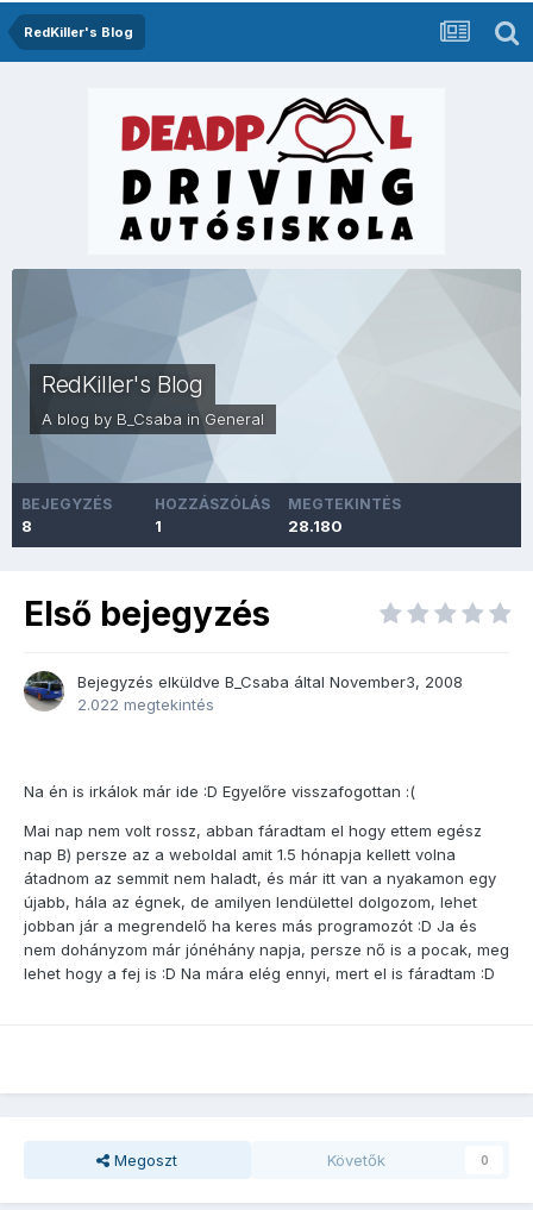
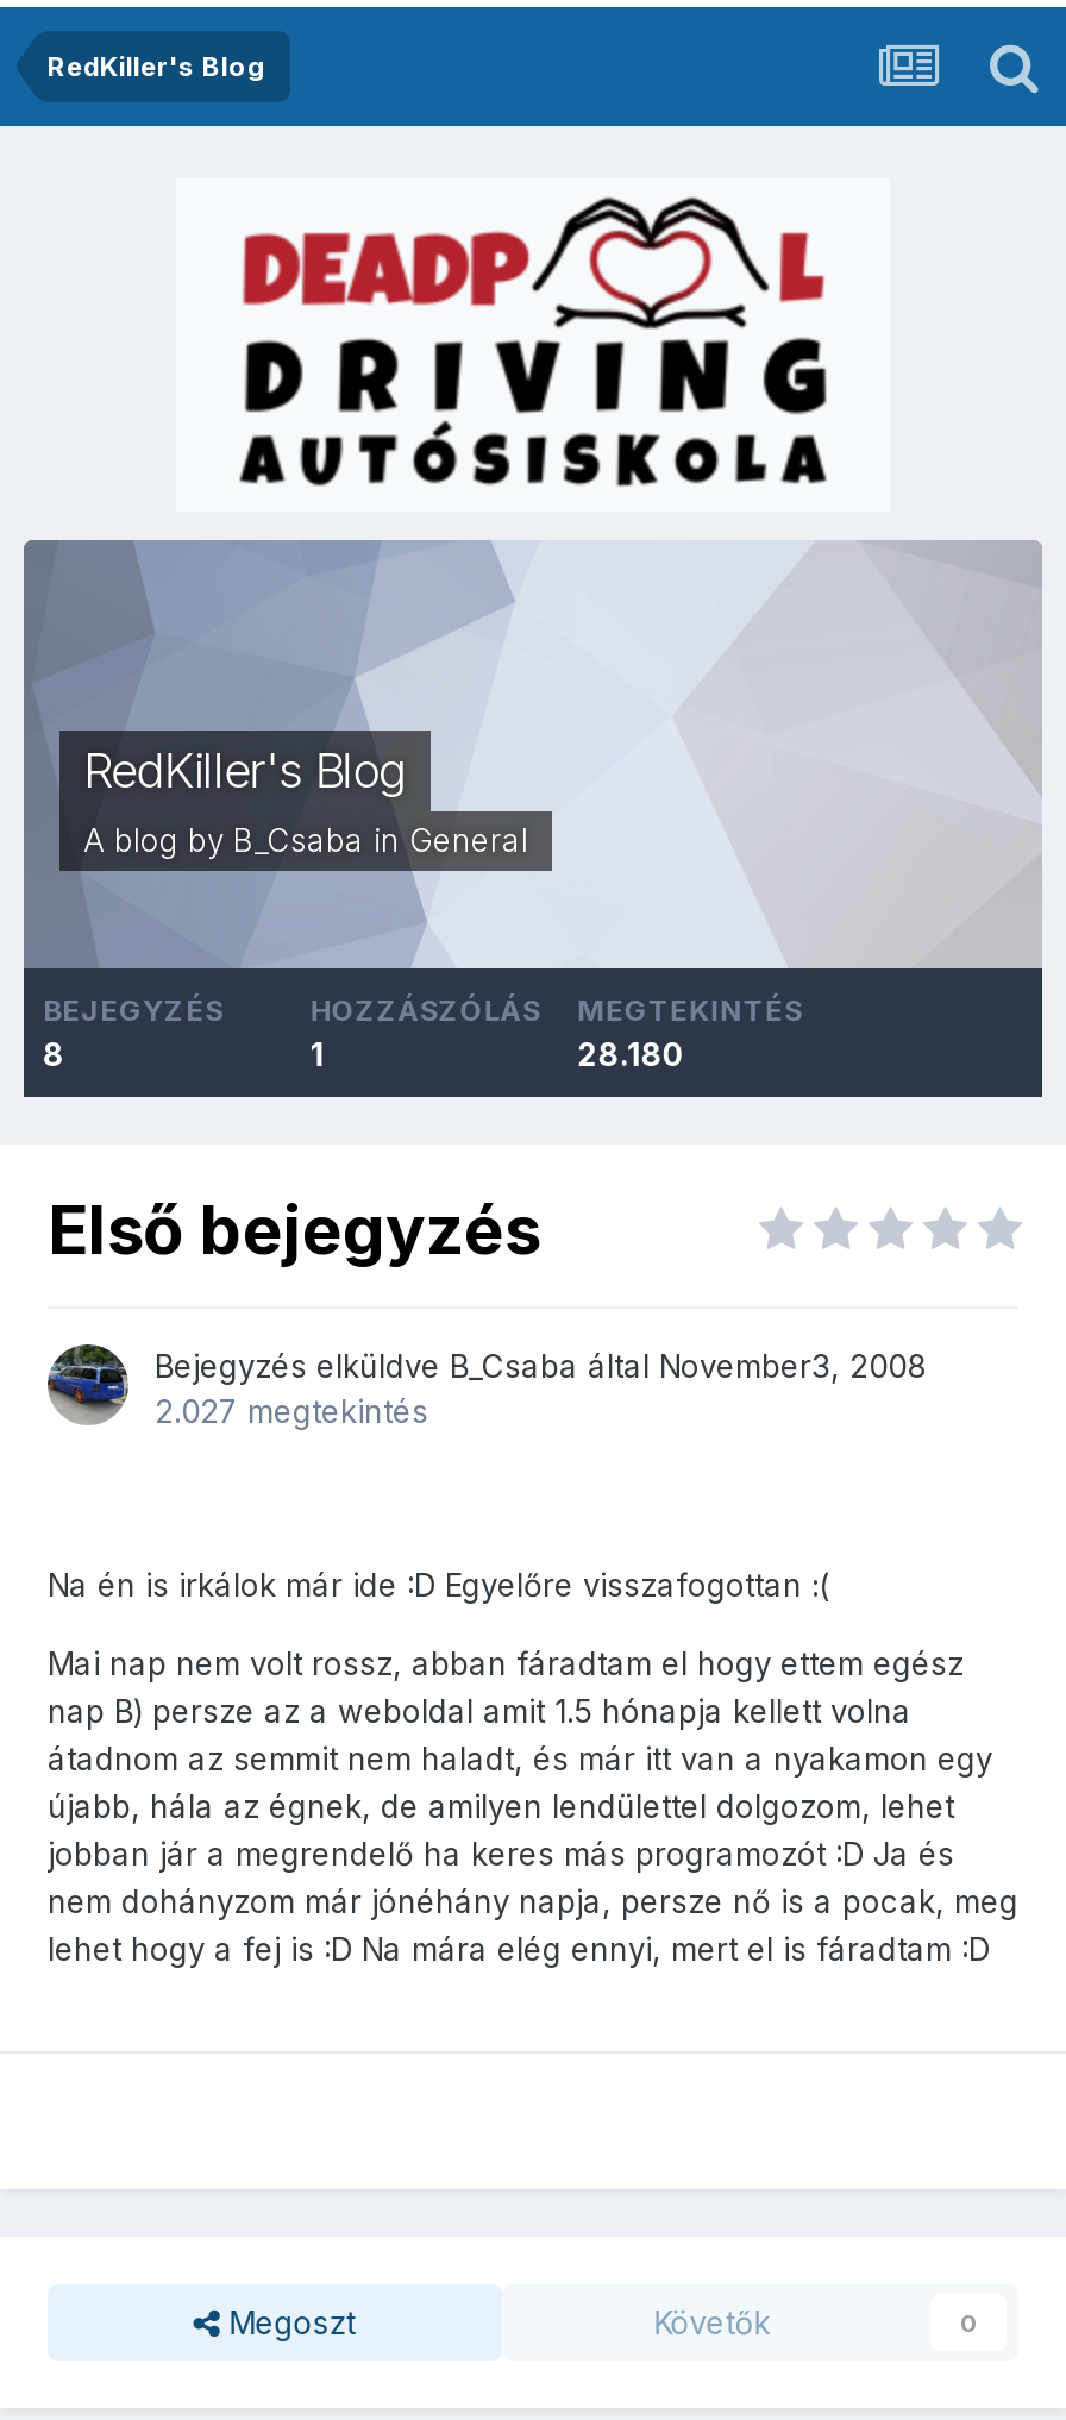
[77,695,214,714] 2.022 megtekintés -> [155,1393,428,1431] 2.027 megtekintés

